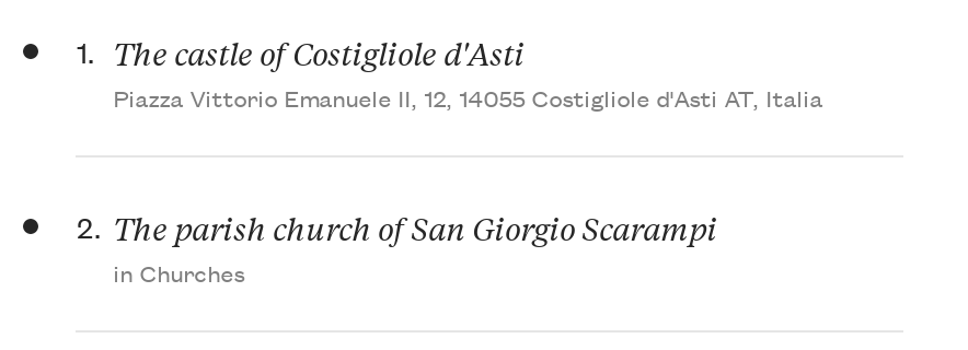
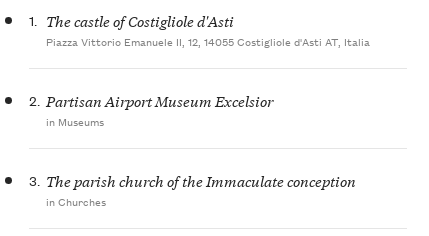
[76,203,718,248] 2. The parish church of San Giorgio Scarampi -> [29,90,356,191] 2. Partisan Airport Museum Excelsior | in Museums | 3. The parish church of the Immaculate conception

